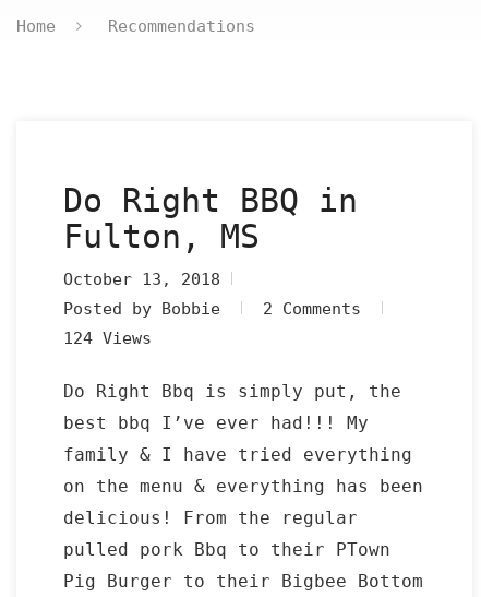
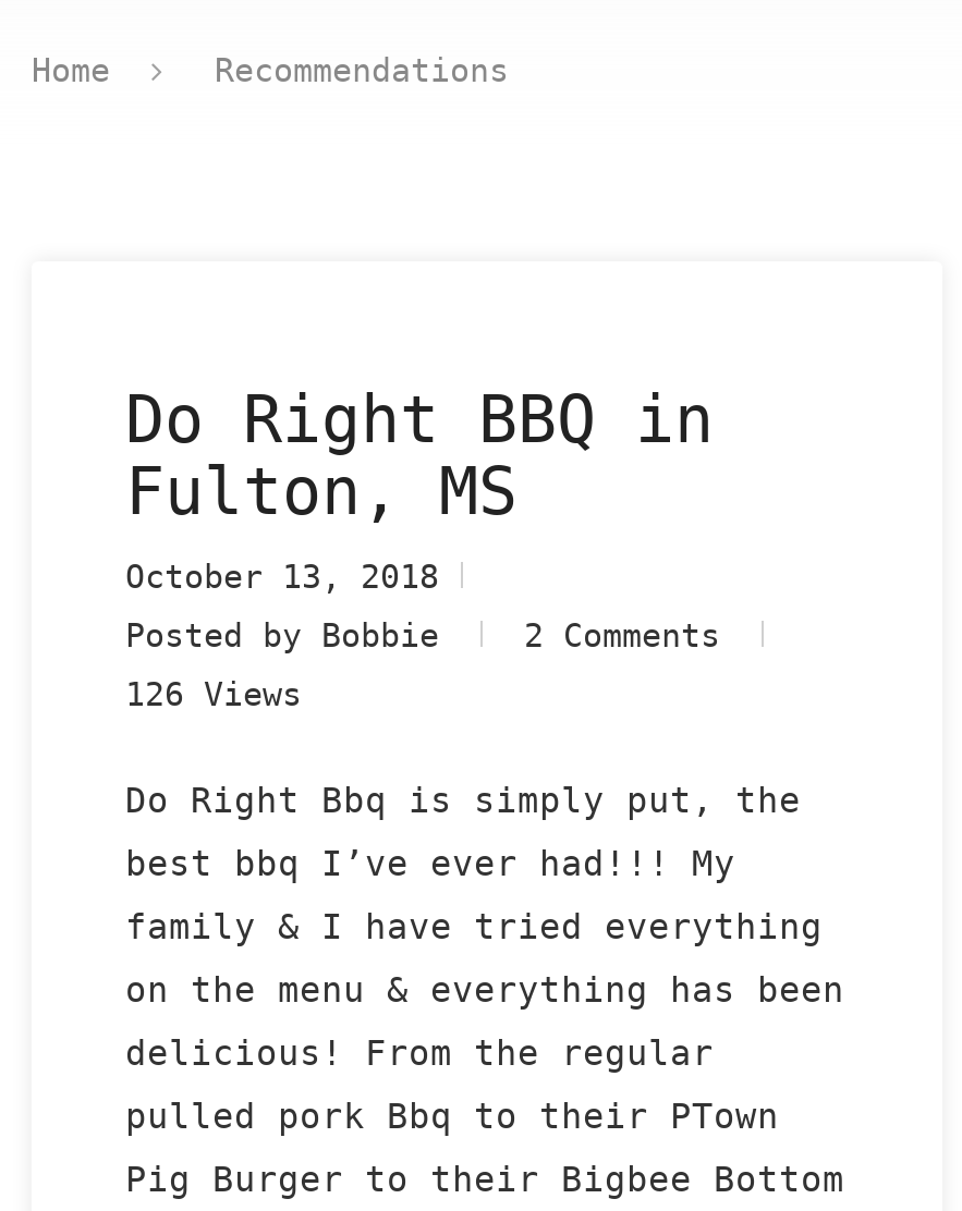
[63,329,152,348] 124 Views -> [125,675,302,714] 126 Views

